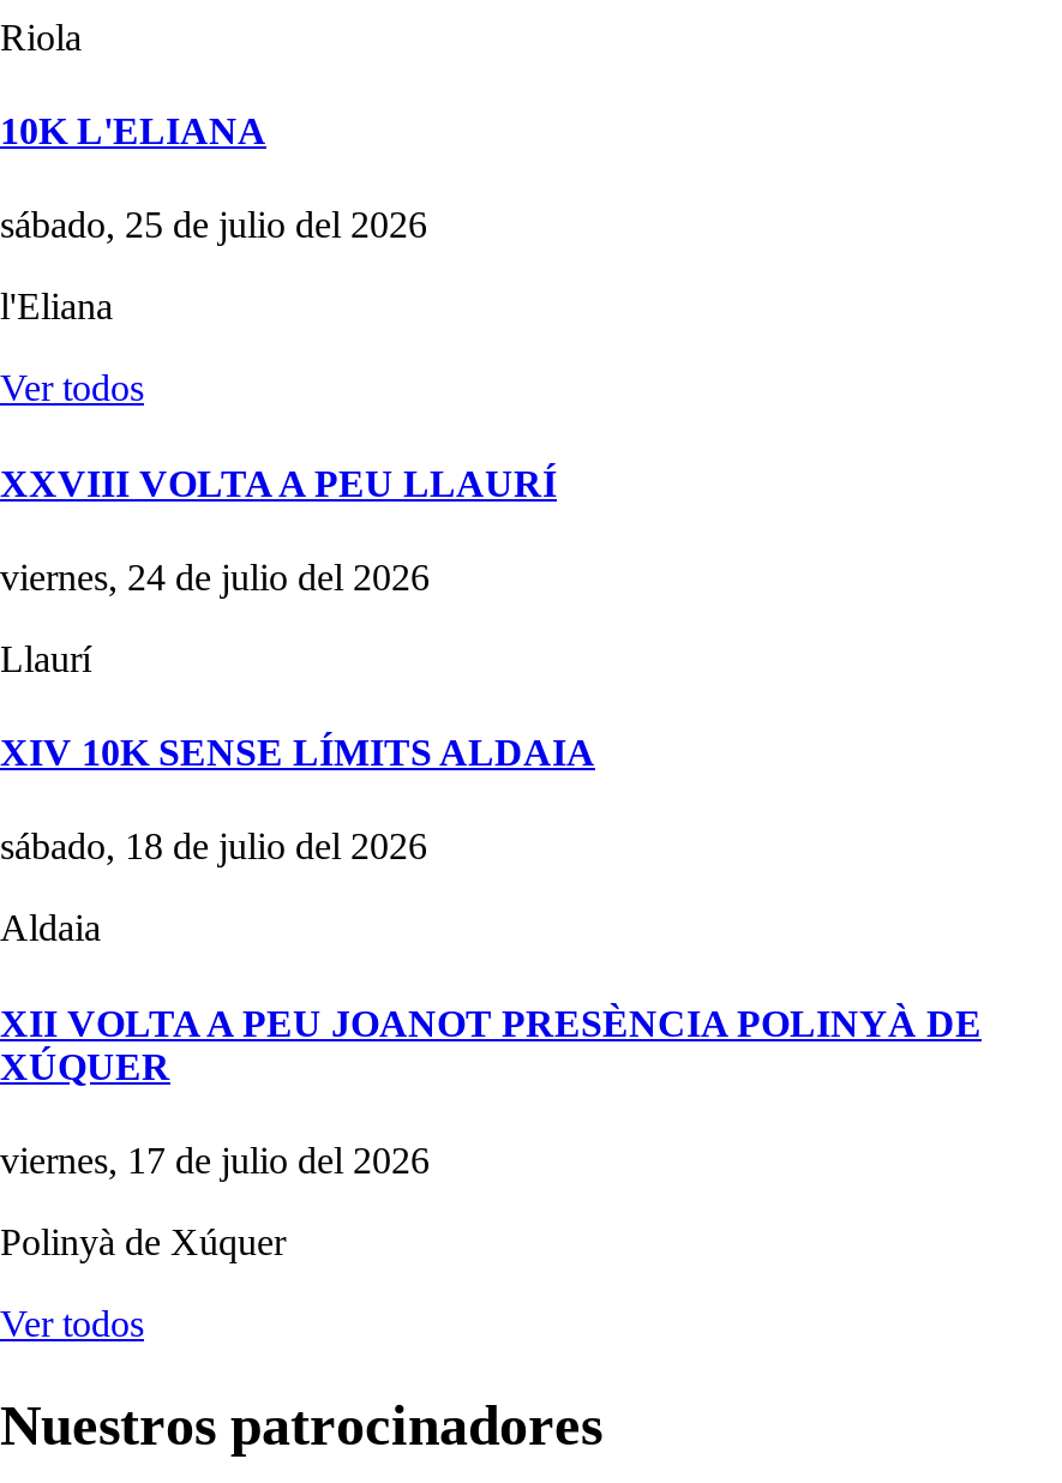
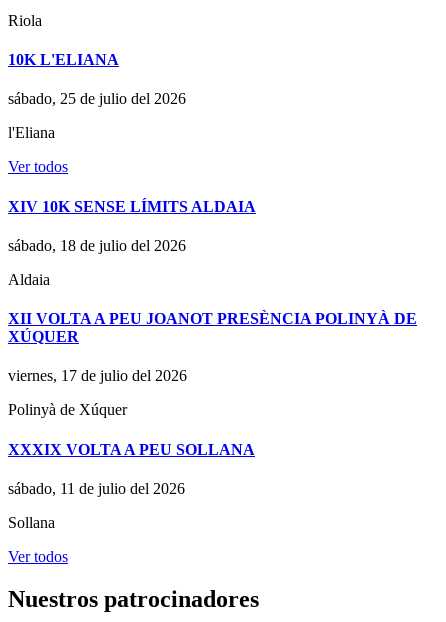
[0,462,557,679] XXVIII VOLTA A PEU LLAURÍ | viernes, 24 de julio del 2026 | Llaurí -> none
moved [0,732,982,1262] -> [8,197,417,418]: XIV 10K SENSE LÍMITS ALDAIA | sábado, 18 de julio del 2026 | Aldaia | XII VOLTA A PEU JOANOT PRESÈNCIA POLINYÀ DE | XÚQUER | viernes, 17 de julio del 2026 | Polinyà de Xúquer
none -> [8,441,255,531] XXXIX VOLTA A PEU SOLLANA | sábado, 11 de julio del 2026 | Sollana

